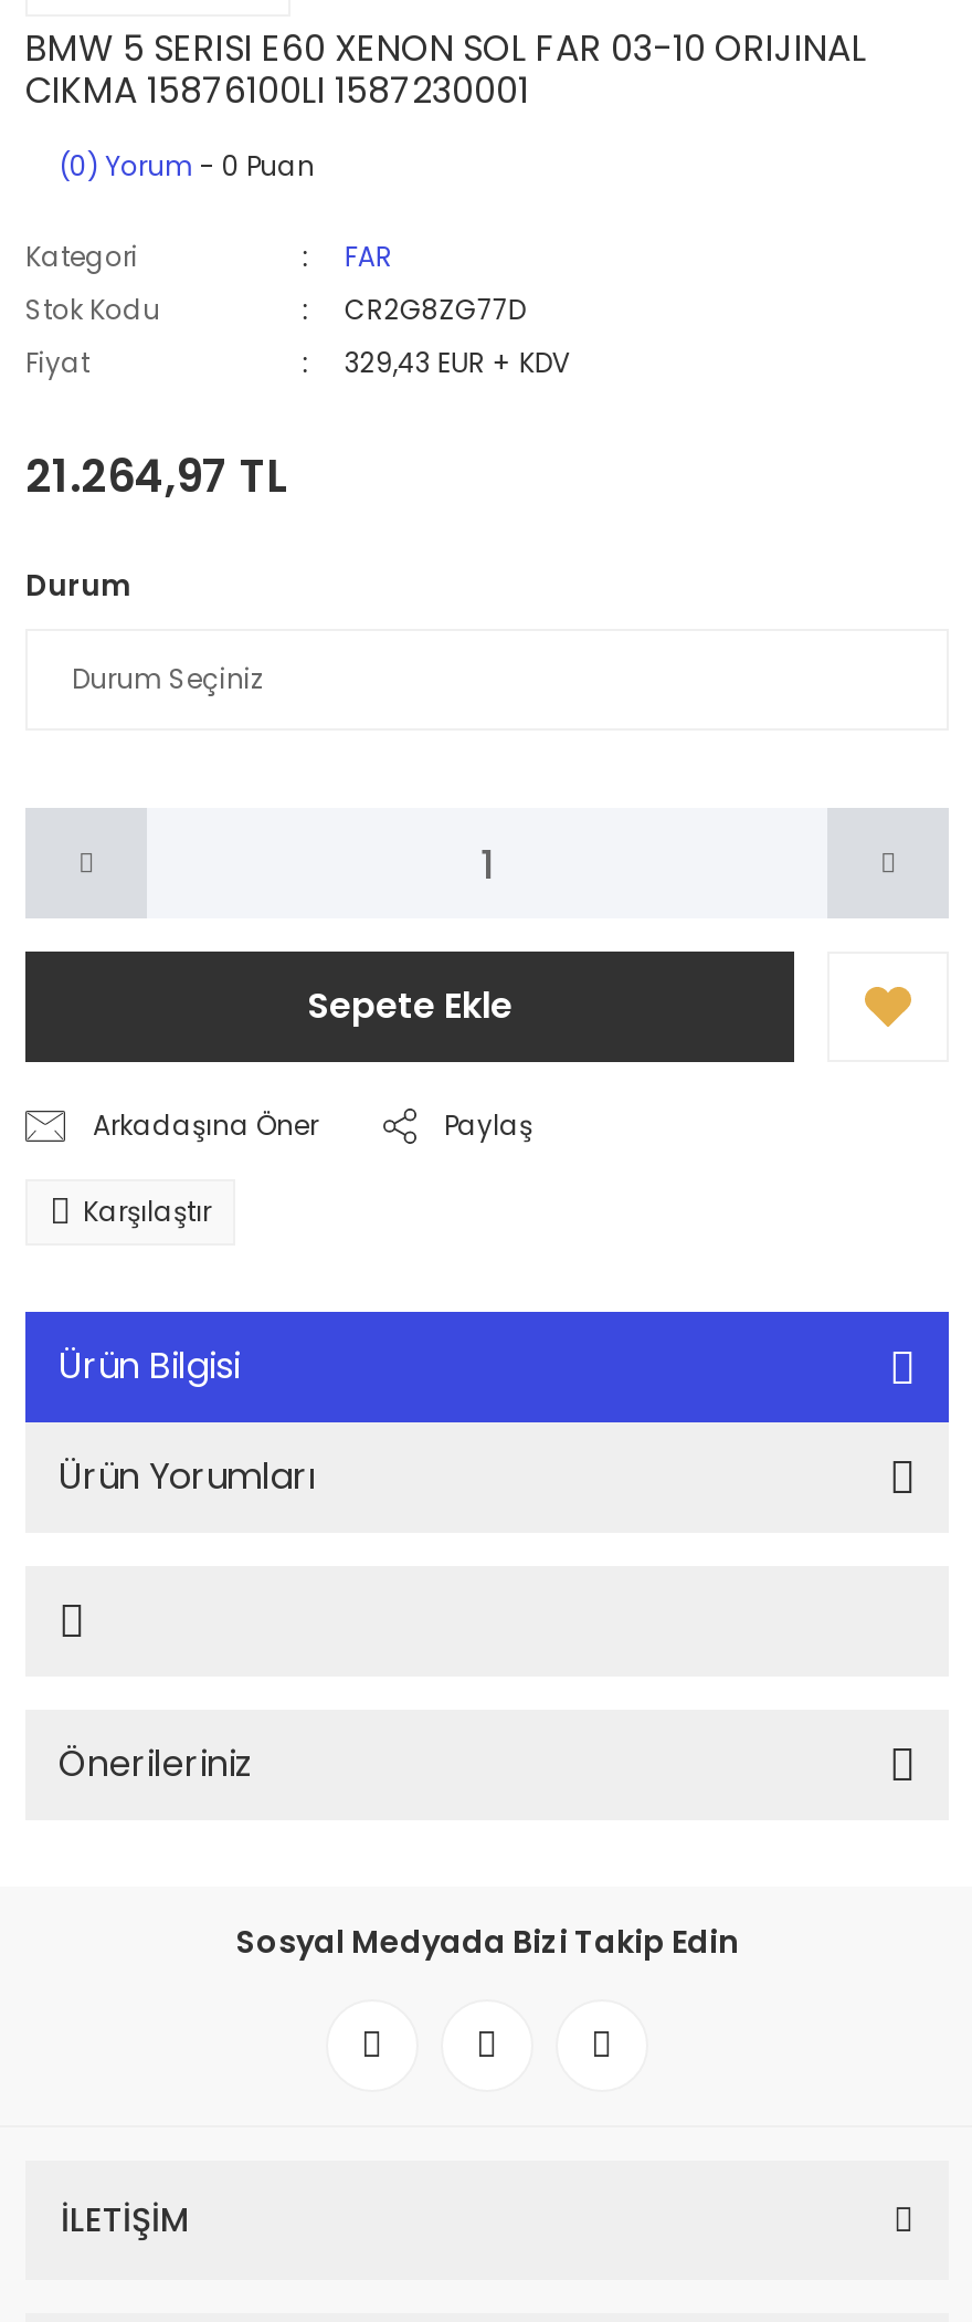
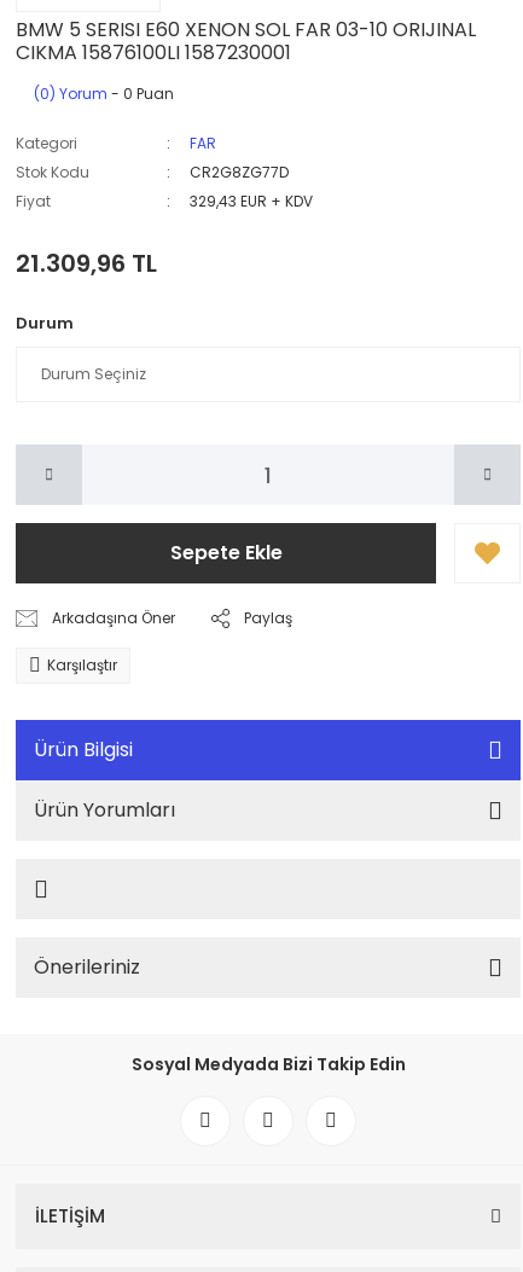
[25,445,286,507] 21.264,97 TL -> [16,246,157,280] 21.309,96 TL

